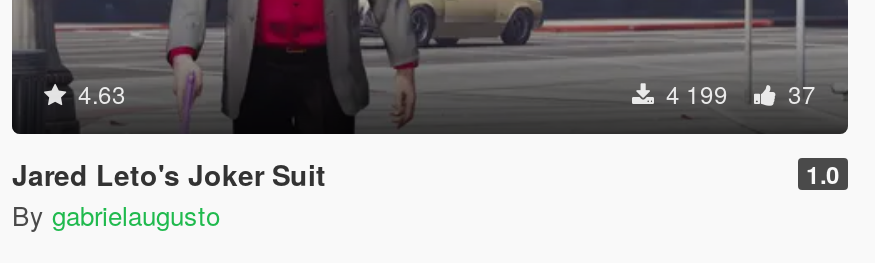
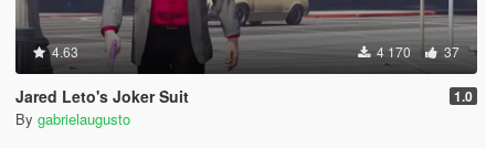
[660,76,816,110] 4 199 37 -> [373,42,459,61] 4 170 37

